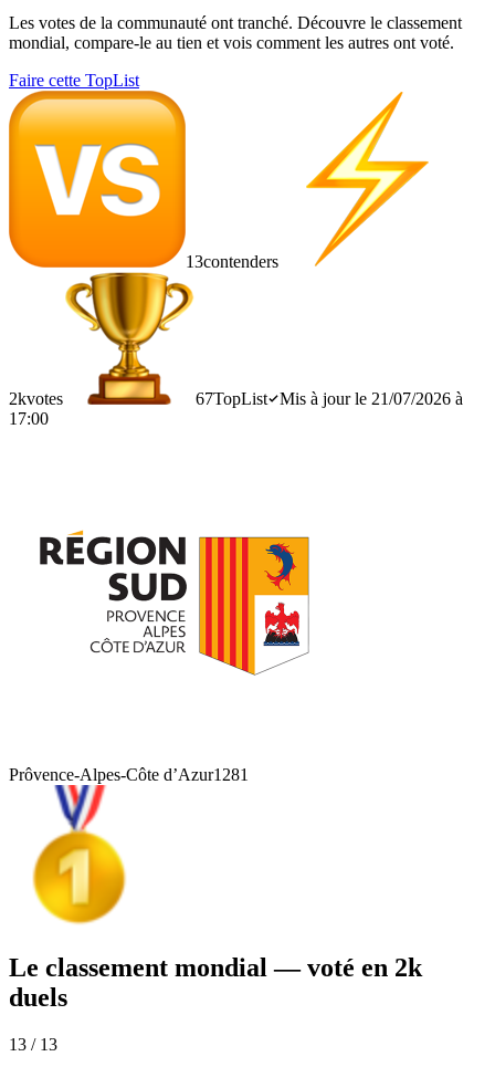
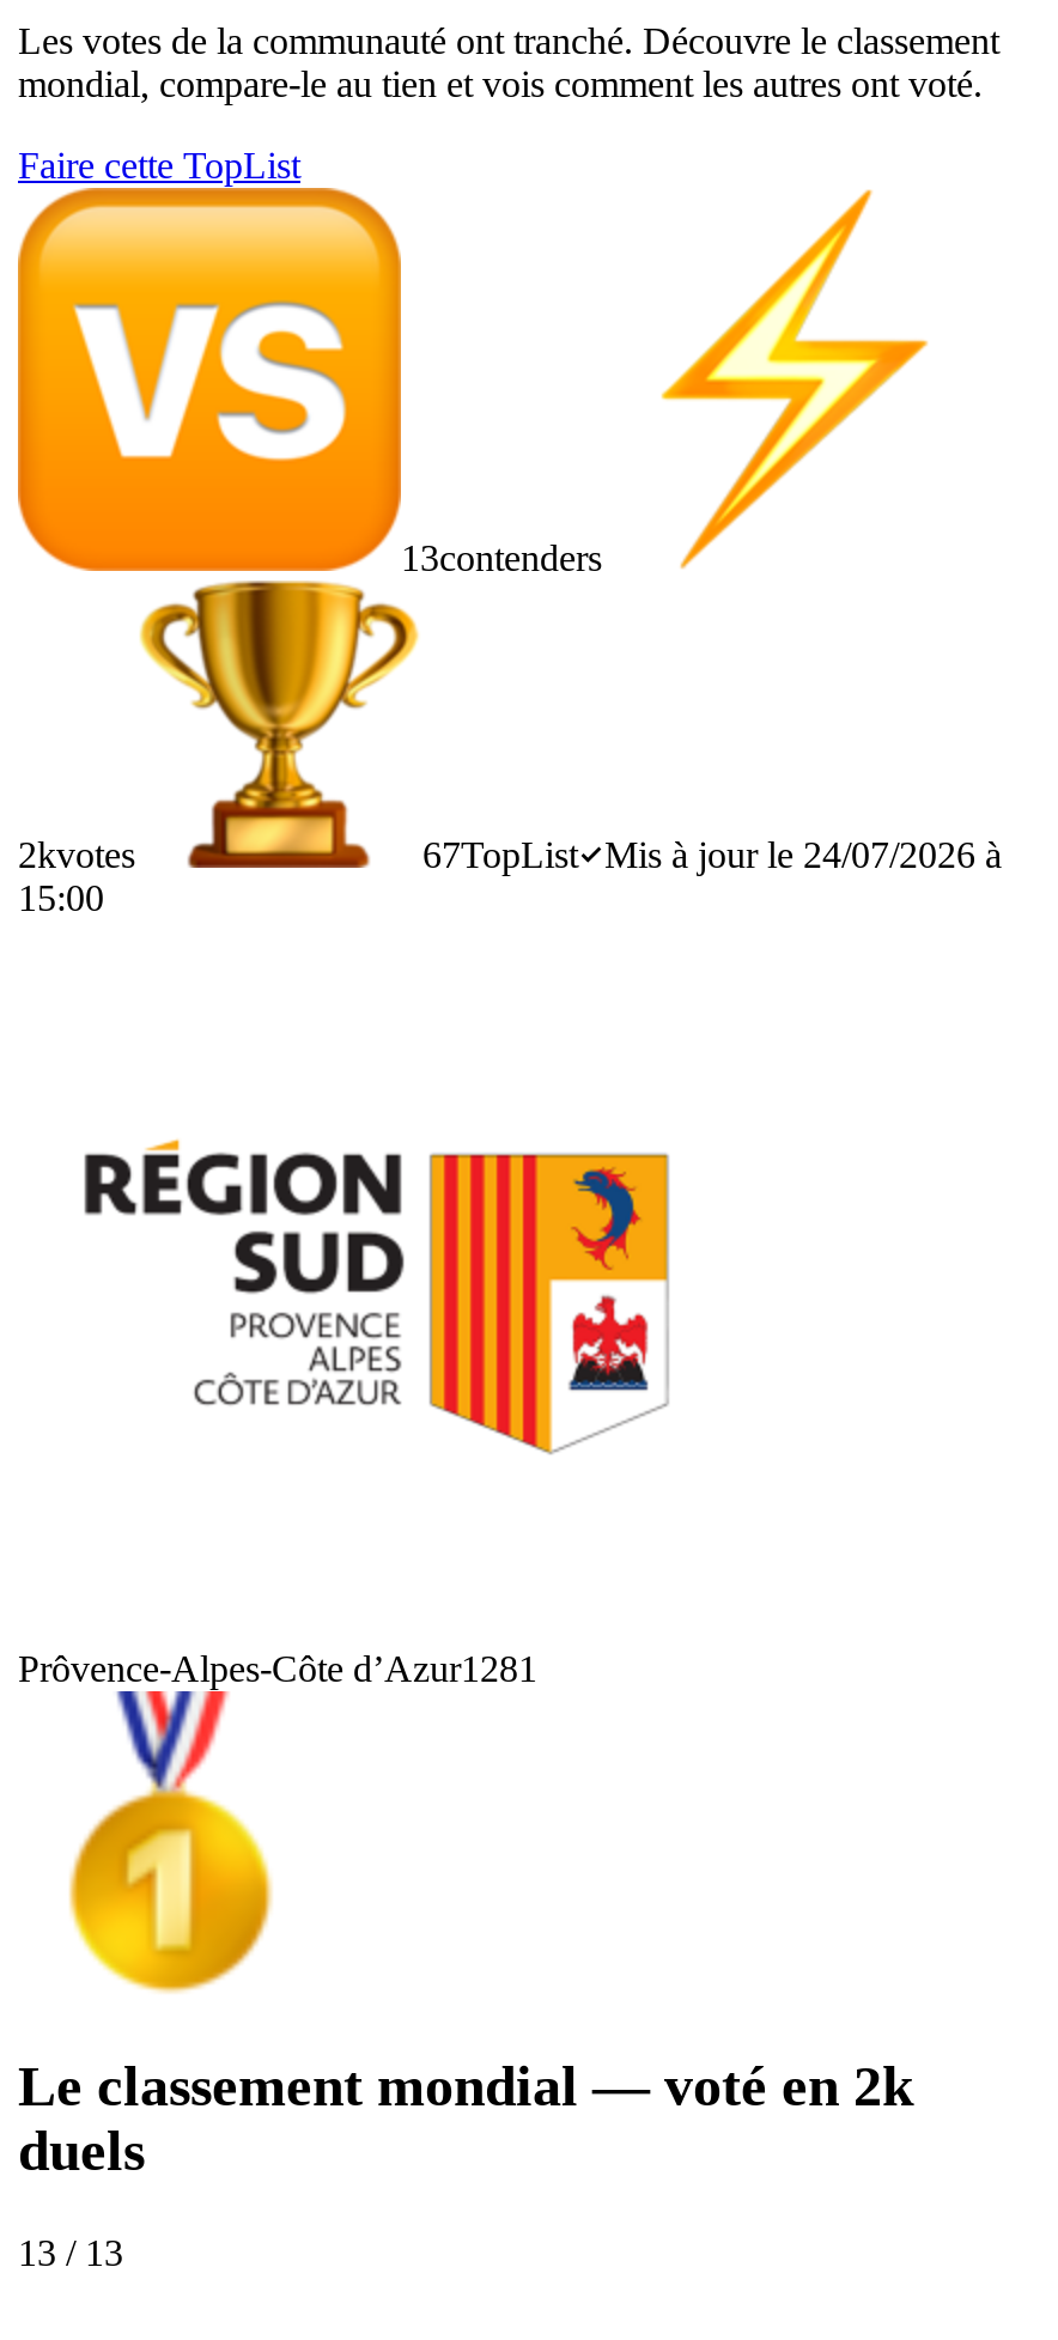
[196,389,463,408] 67TopList Mis à jour le 21/07/2026 à -> [422,834,1002,874] 67TopList Mis à jour le 24/07/2026 à
[9,409,49,428] 17:00 -> [18,877,104,918] 15:00

